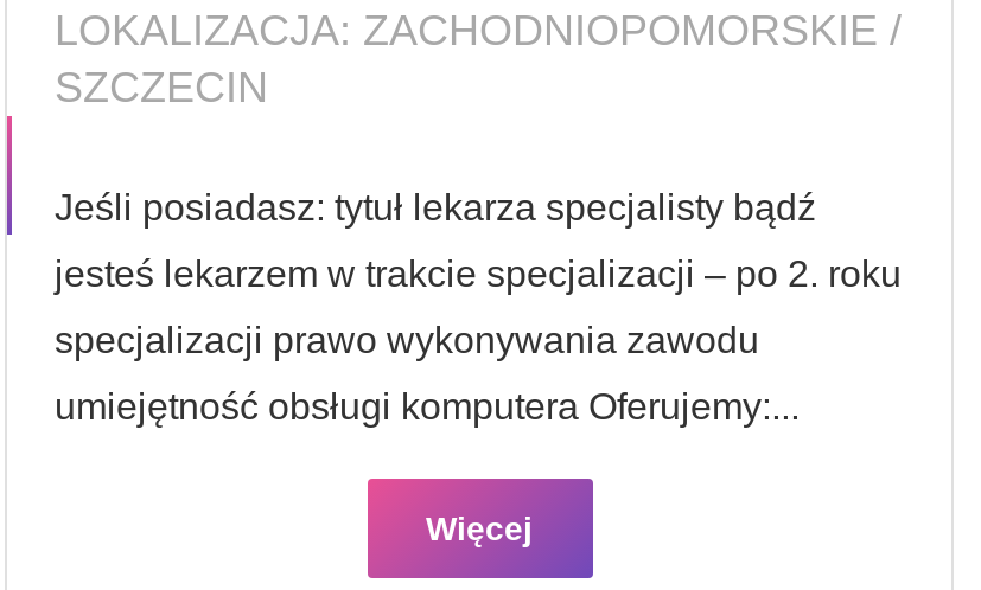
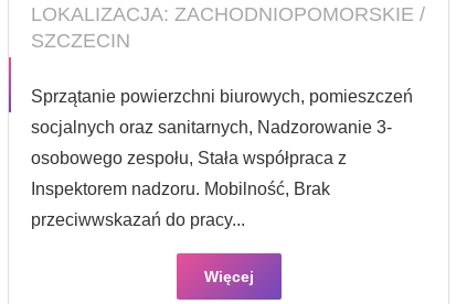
[55,187,902,427] Jeśli posiadasz: tytuł lekarza specjalisty bądź | jesteś lekarzem w trakcie specjalizacji – po 2. roku | specjalizacji prawo wykonywania zawodu | umiejętność obsługi komputera Oferujemy:... -> [31,87,413,229] Sprzątanie powierzchni biurowych, pomieszczeń | socjalnych oraz sanitarnych, Nadzorowanie 3- | osobowego zespołu, Stała współpraca z | Inspektorem nadzoru. Mobilność, Brak | przeciwwskazań do pracy...

